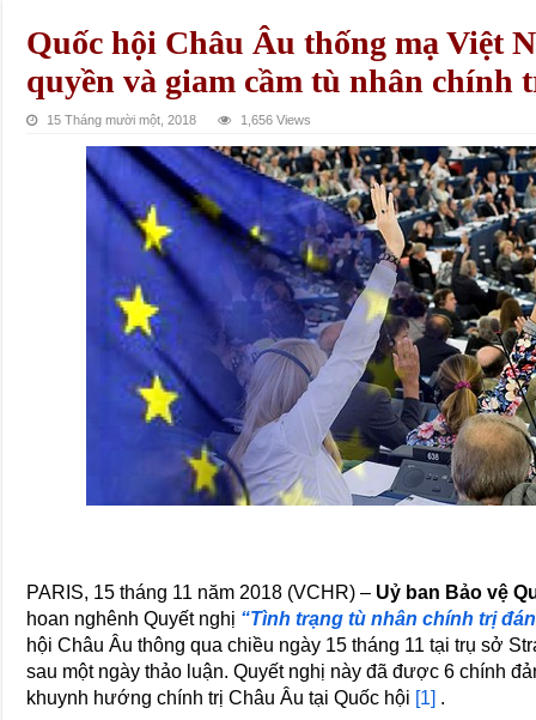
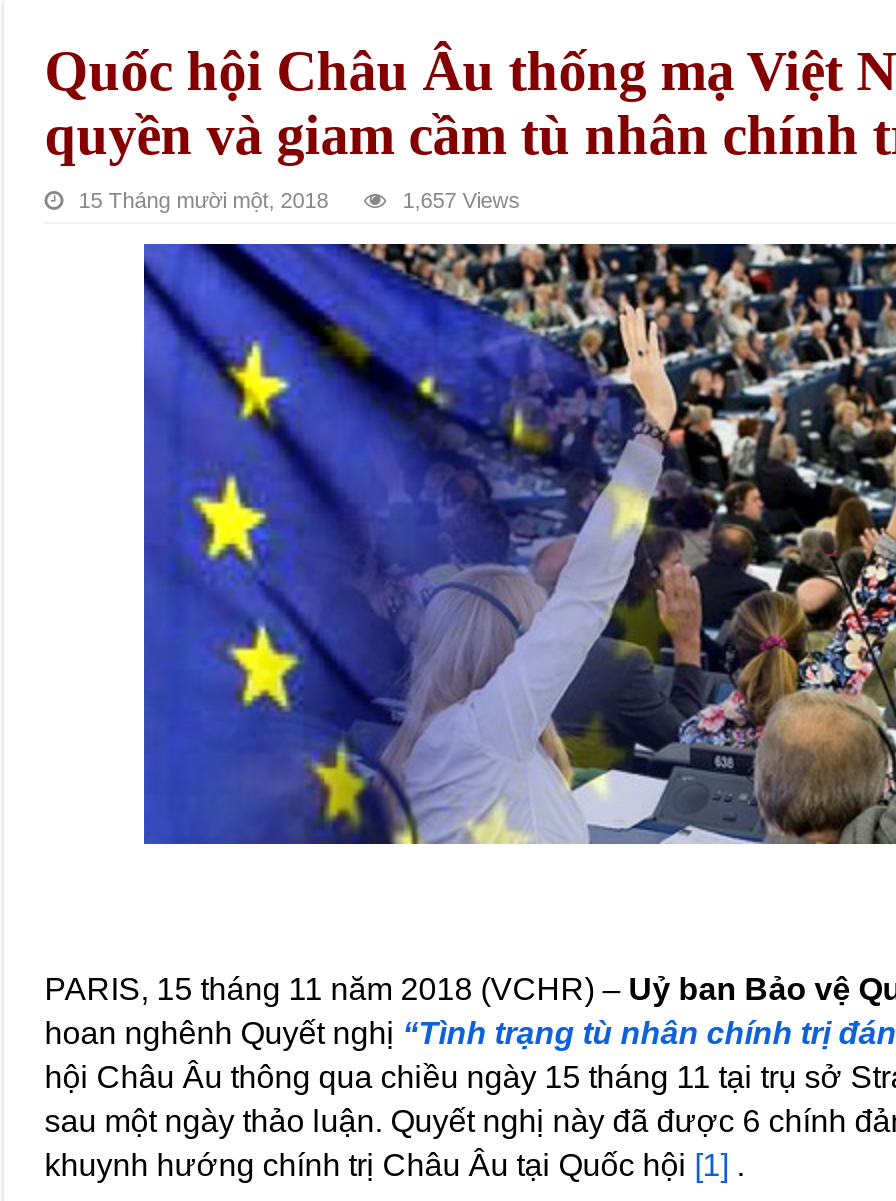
[241,112,311,127] 1,656 Views -> [402,187,520,211] 1,657 Views

